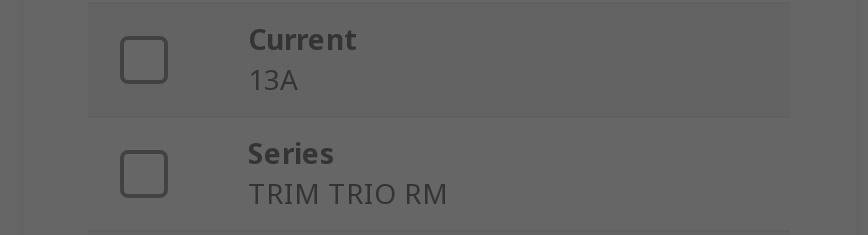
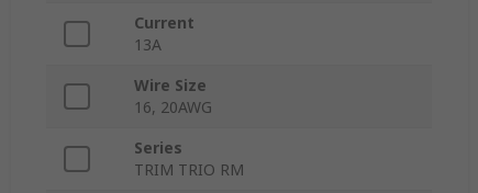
none -> [134,75,212,118] Wire Size | 16, 20AWG

